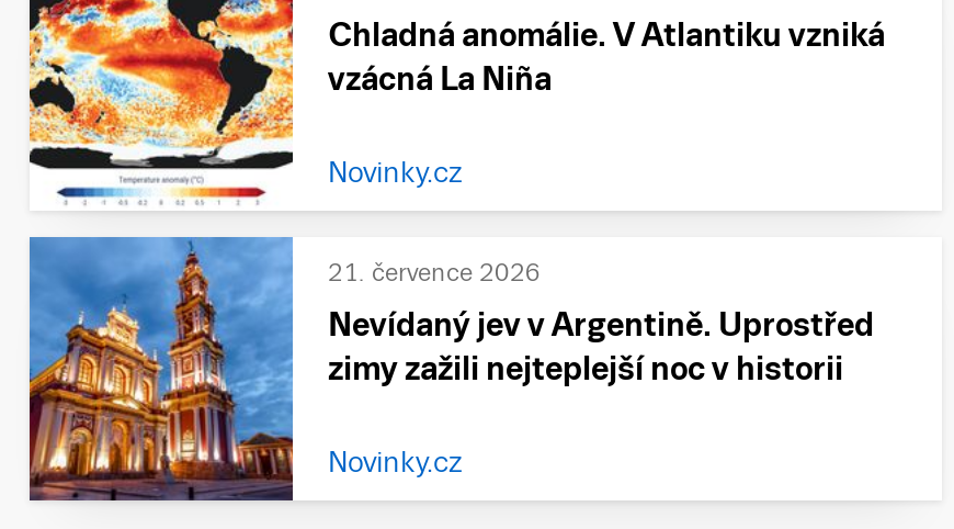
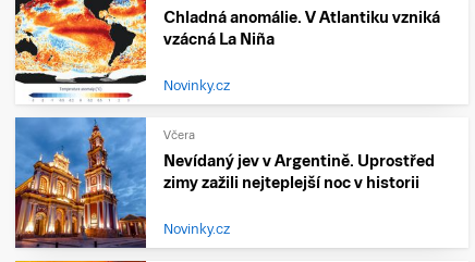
[328,259,541,285] 21. července 2026 -> [163,128,195,141] Včera

